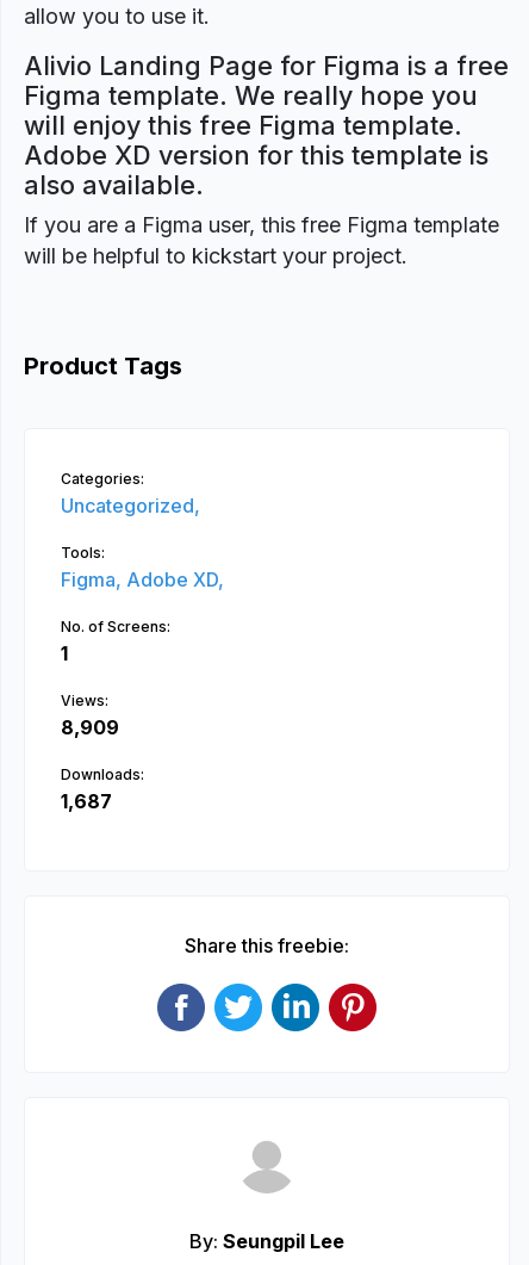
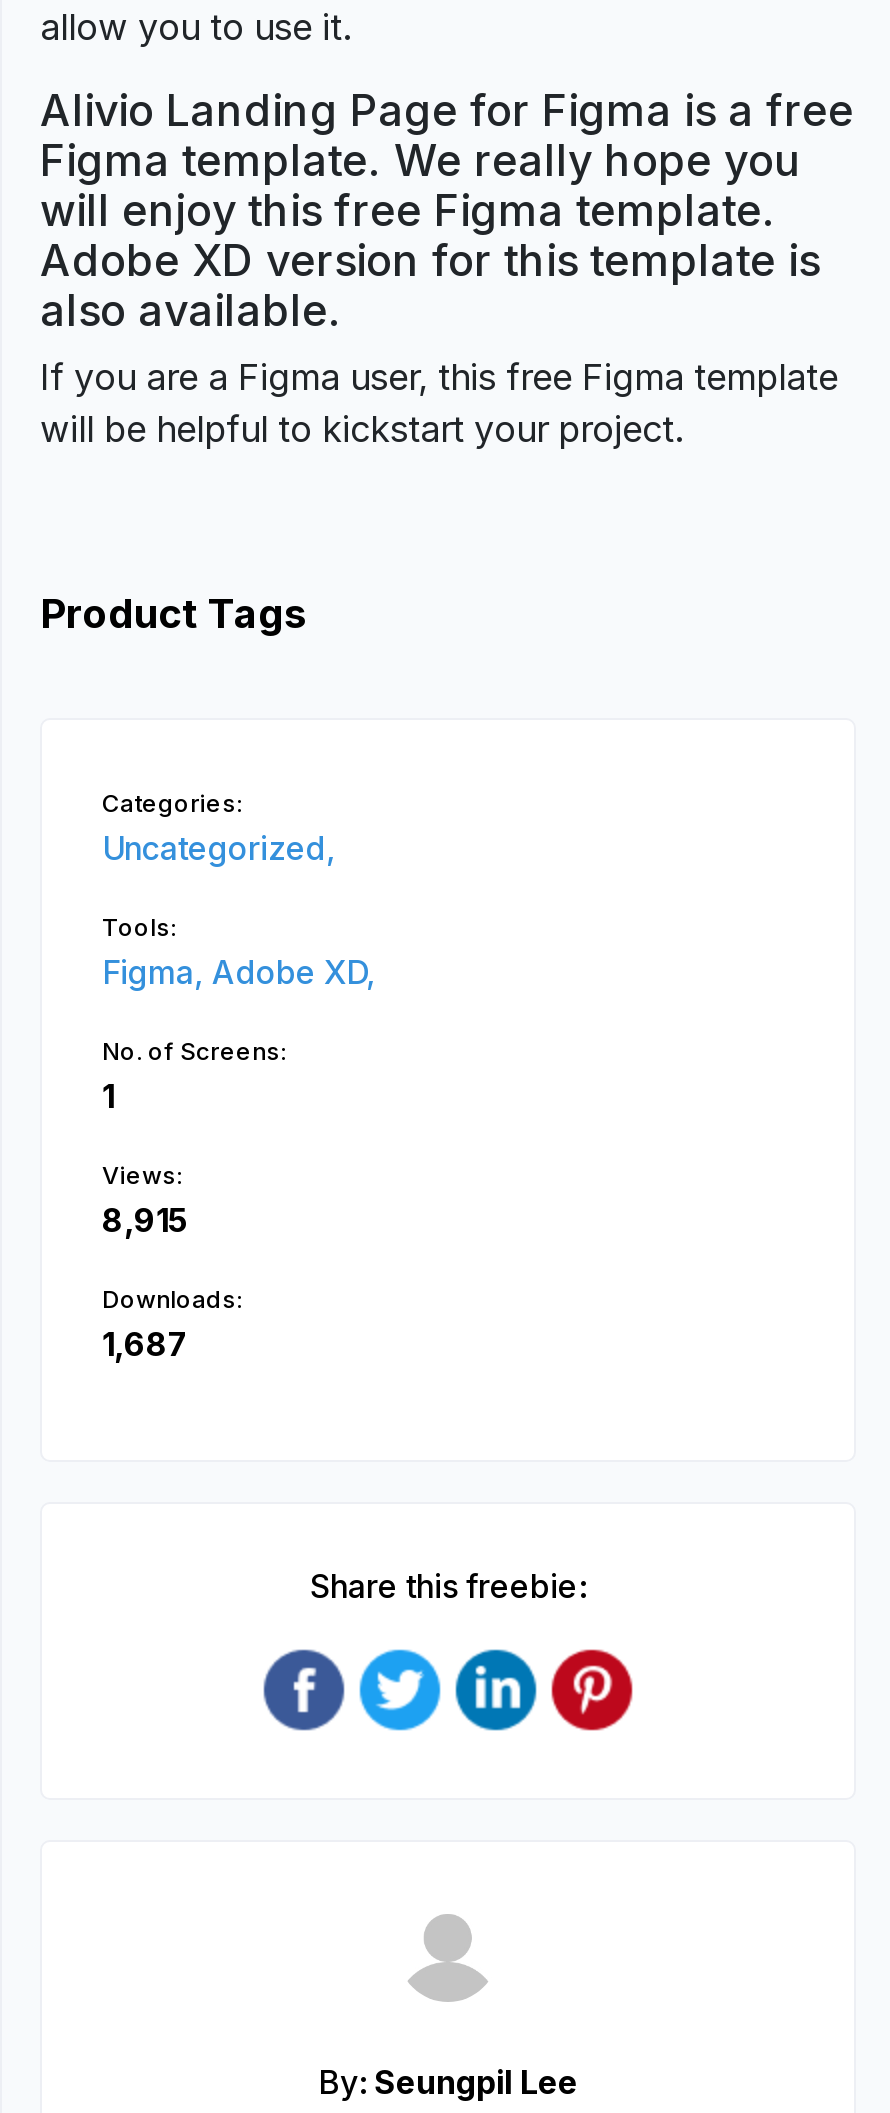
[61,715,119,739] 8,909 -> [102,1200,188,1240] 8,915

